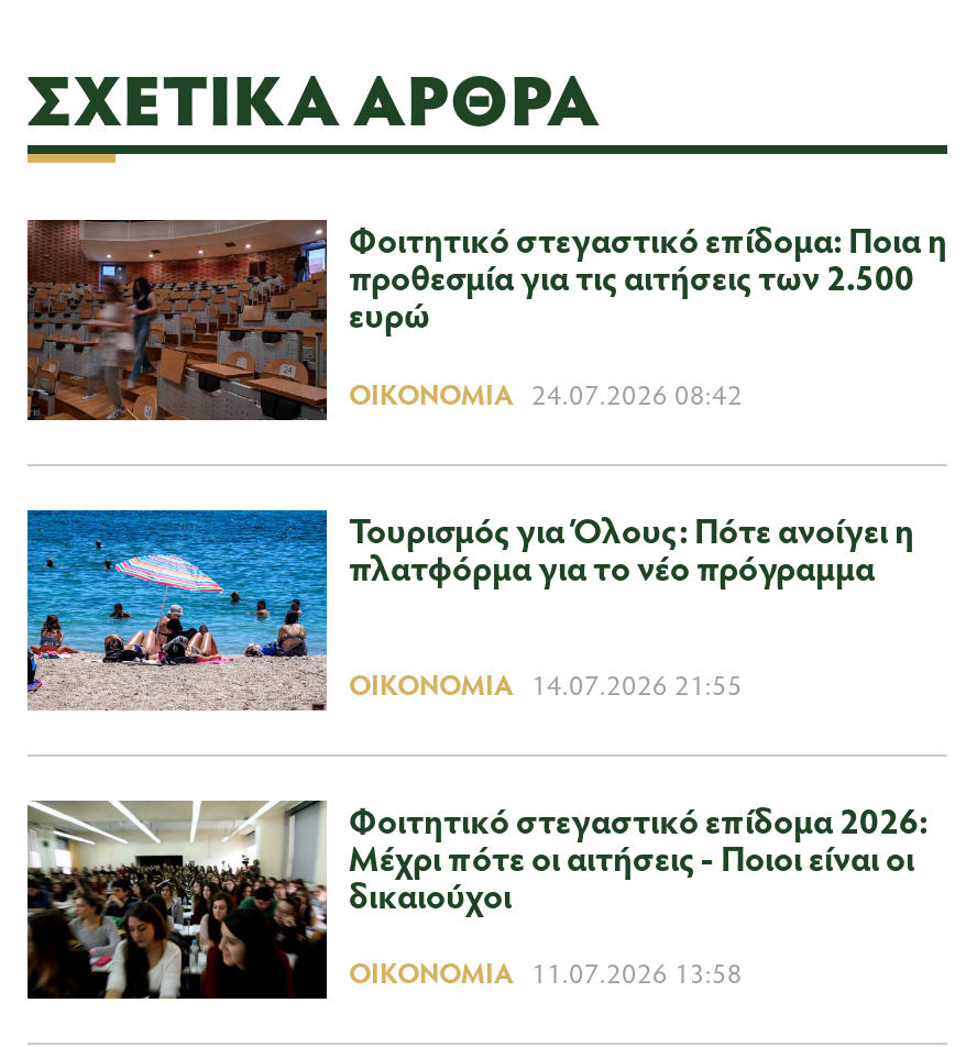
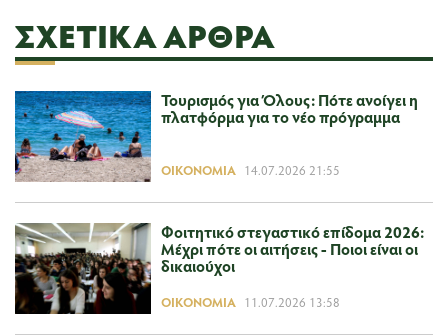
[25,216,947,420] [image] | Φοιτητικό στεγαστικό επίδομα: Ποια η | προθεσμία για τις αιτήσεις των 2.500 | ευρώ | ΟΙΚΟΝΟΜΊΑ 24.07.2026 08:42 -> none

